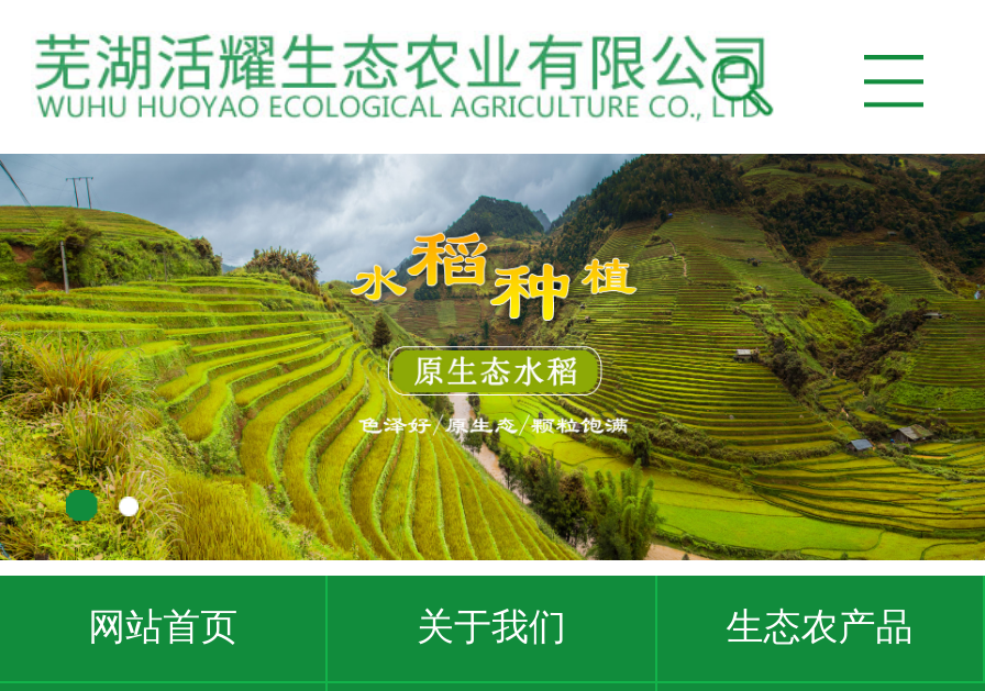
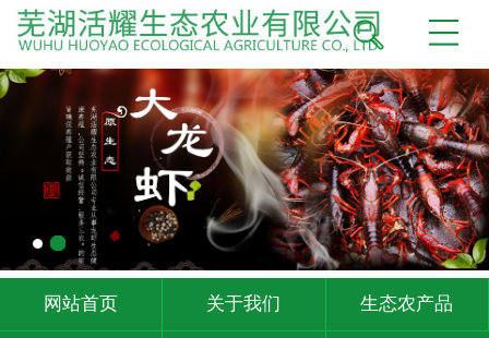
[7,152,978,562] [image] -> [3,68,486,271] [image]

